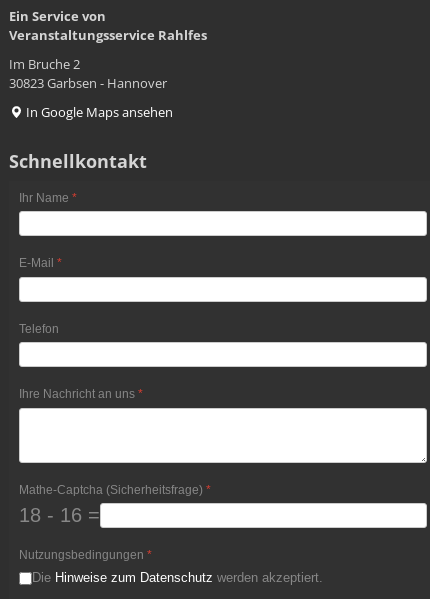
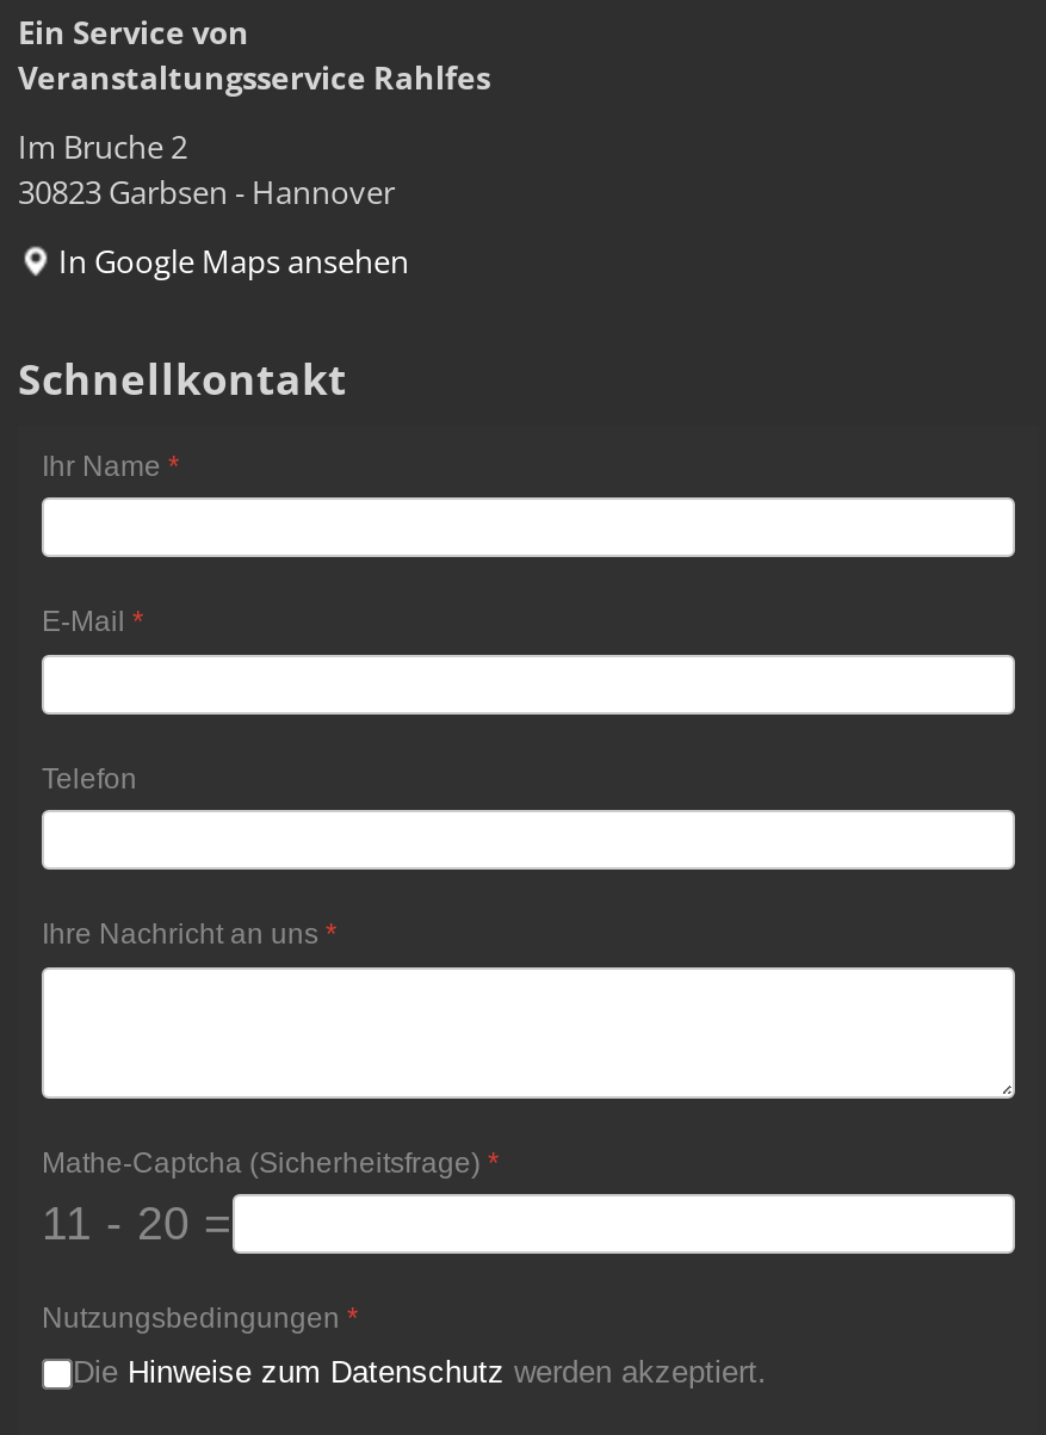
[19,504,100,526] 18 - 16 = -> [42,1196,233,1249] 11 - 20 =

